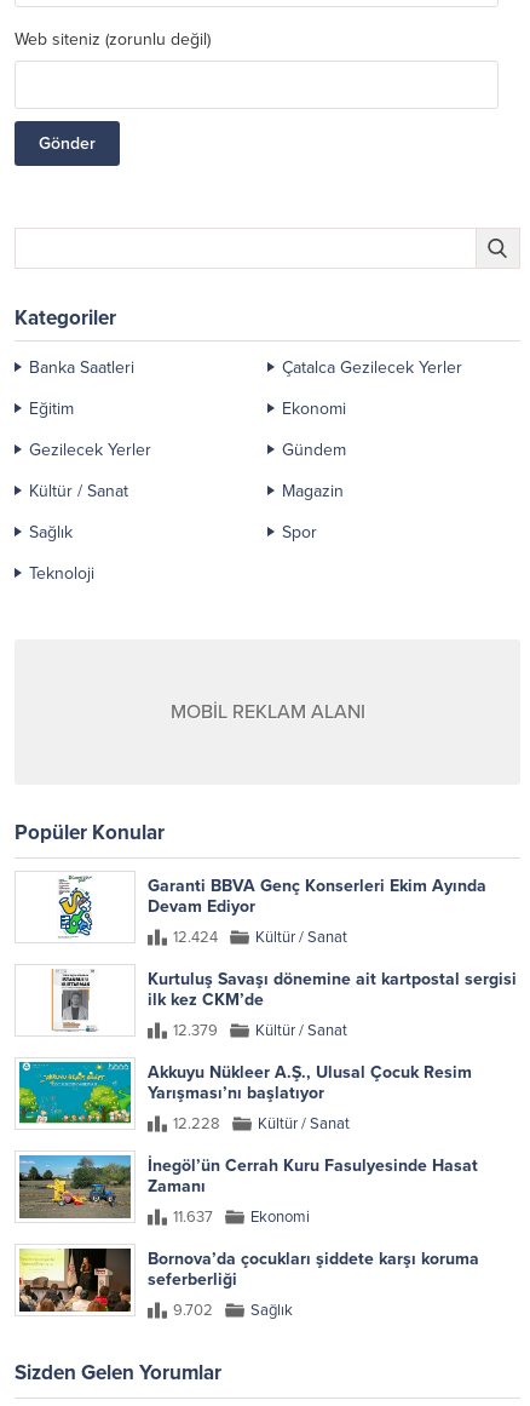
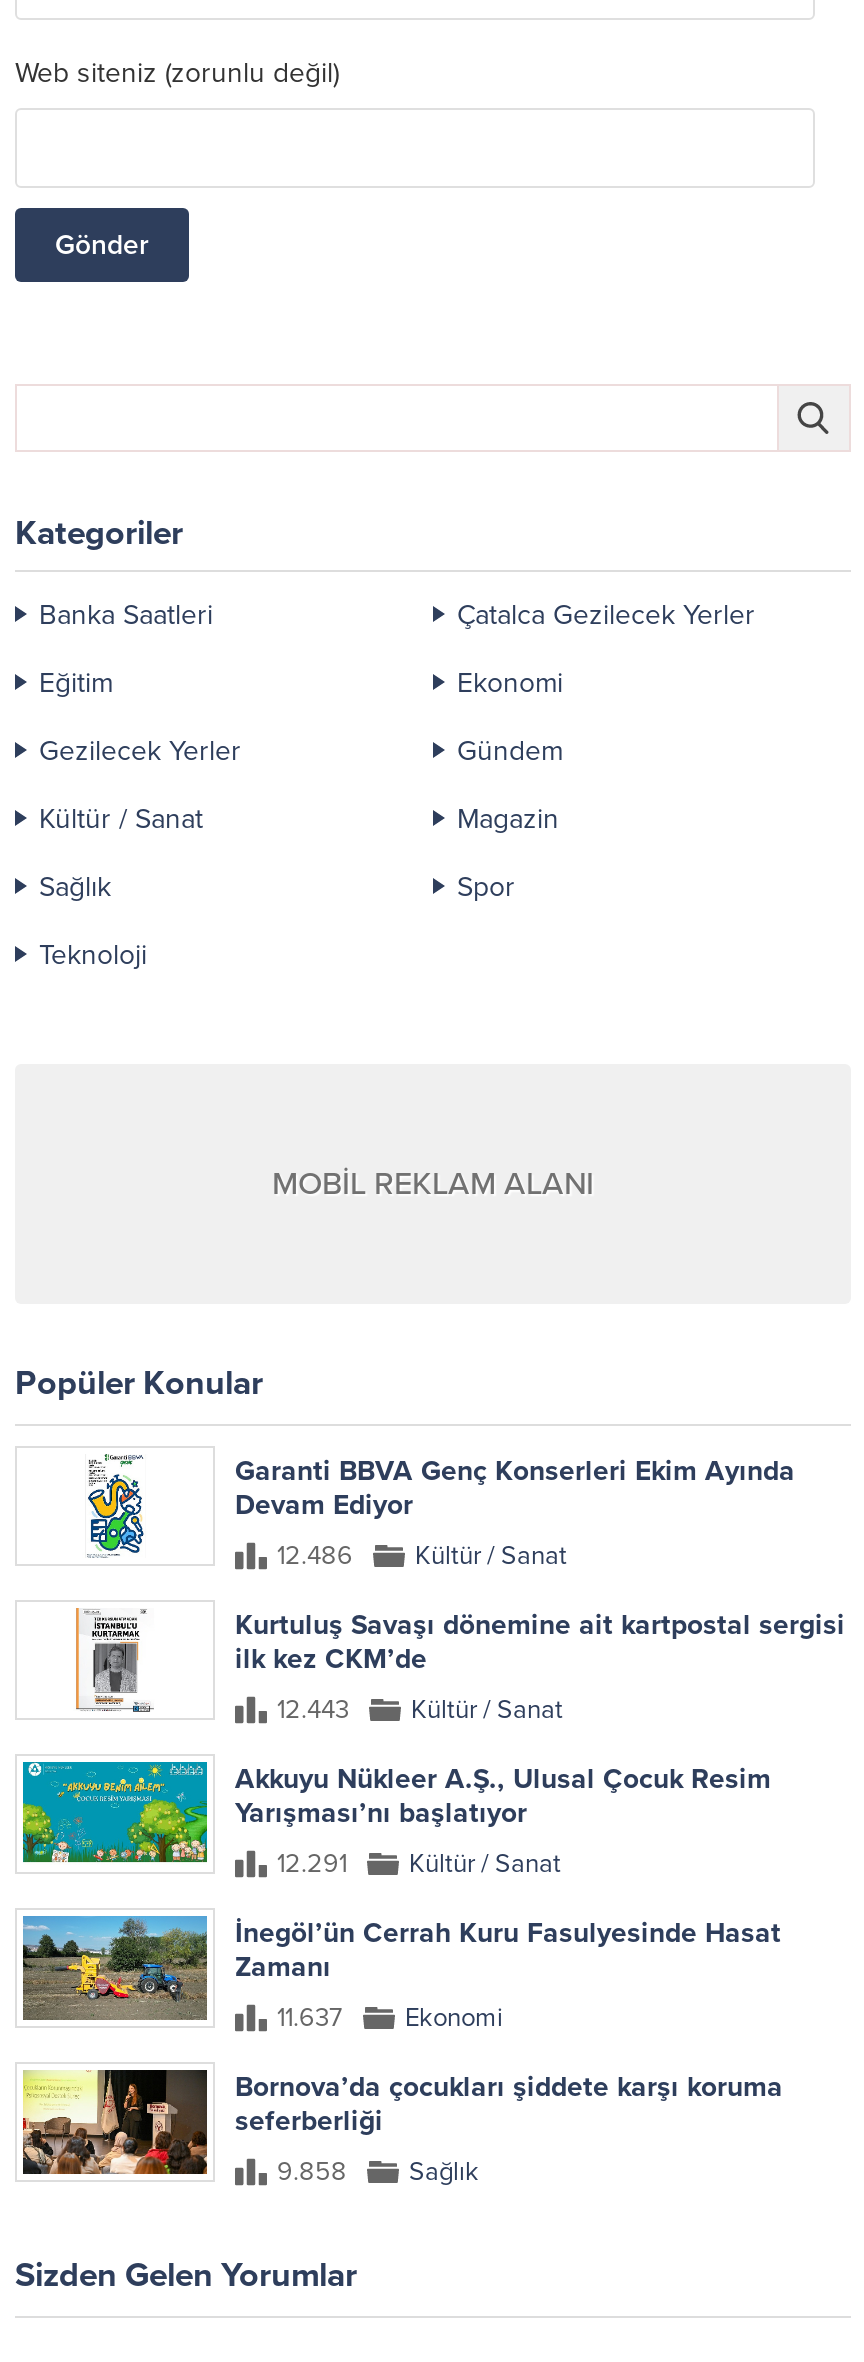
[173,927,347,947] 12.424 Kültür / Sanat -> [277,1540,567,1572] 12.486 Kültür / Sanat
[173,1021,347,1040] 12.379 Kültür / Sanat -> [277,1694,563,1726] 12.443 Kültür / Sanat
[173,1114,350,1133] 12.228 Kültür / Sanat -> [277,1848,561,1880] 12.291 Kültür / Sanat
[173,1300,293,1320] 9.702 Sağlık -> [277,2156,479,2188] 9.858 Sağlık

